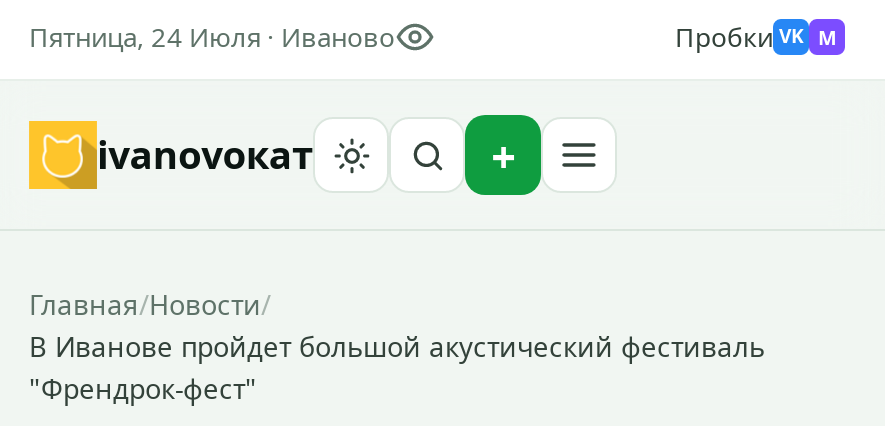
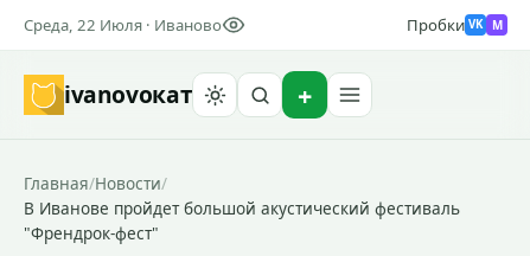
[29,19,395,55] Пятница, 24 Июля · Иваново -> [24,14,222,36] Среда, 22 Июля · Иваново

